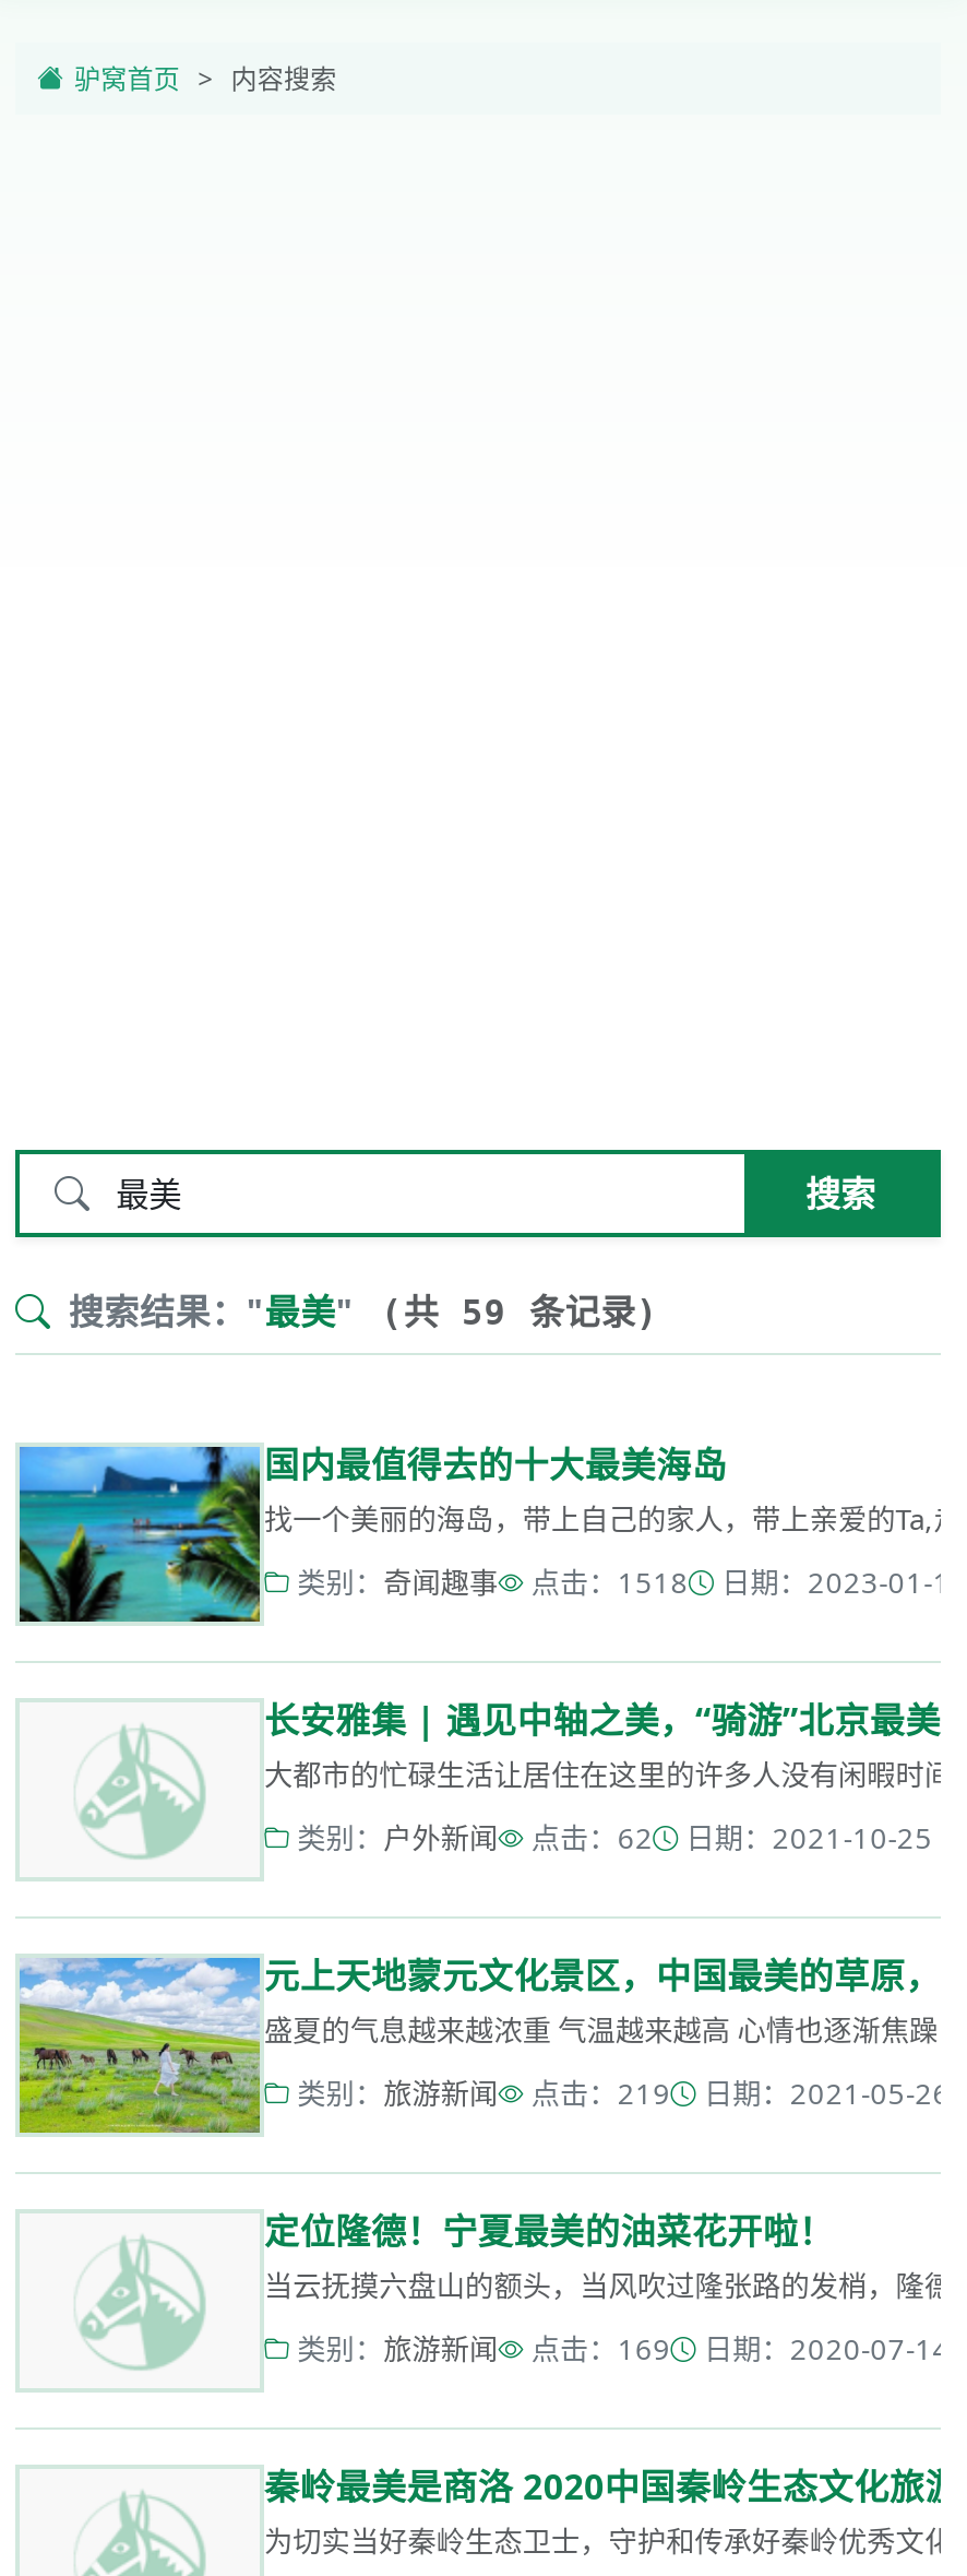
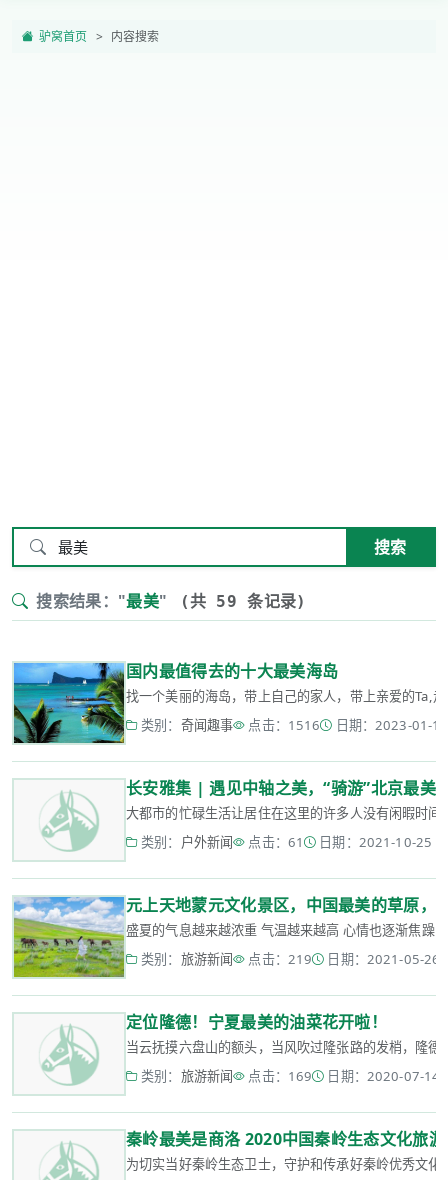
[531,1563,688,1602] 点击：1518 -> [248,716,320,734] 点击：1516
[531,1818,653,1857] 点击：62 -> [248,833,304,851] 点击：61

